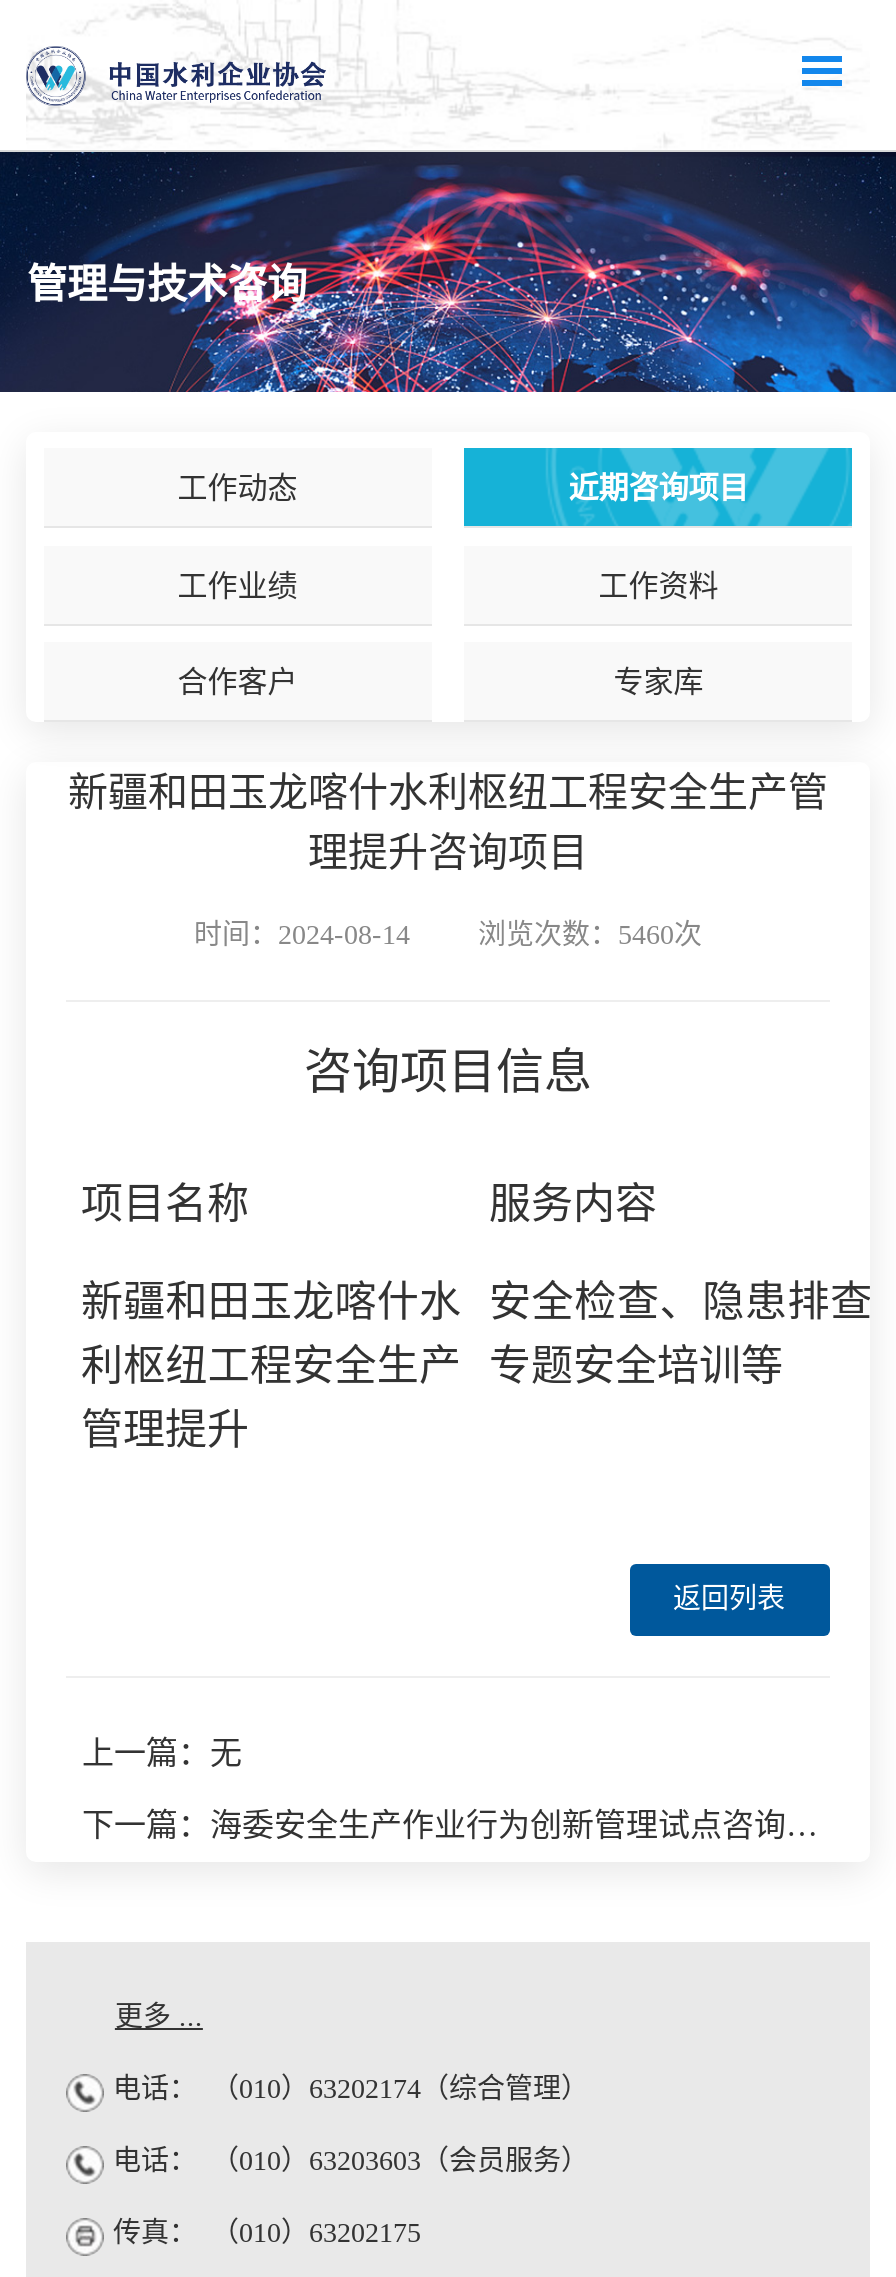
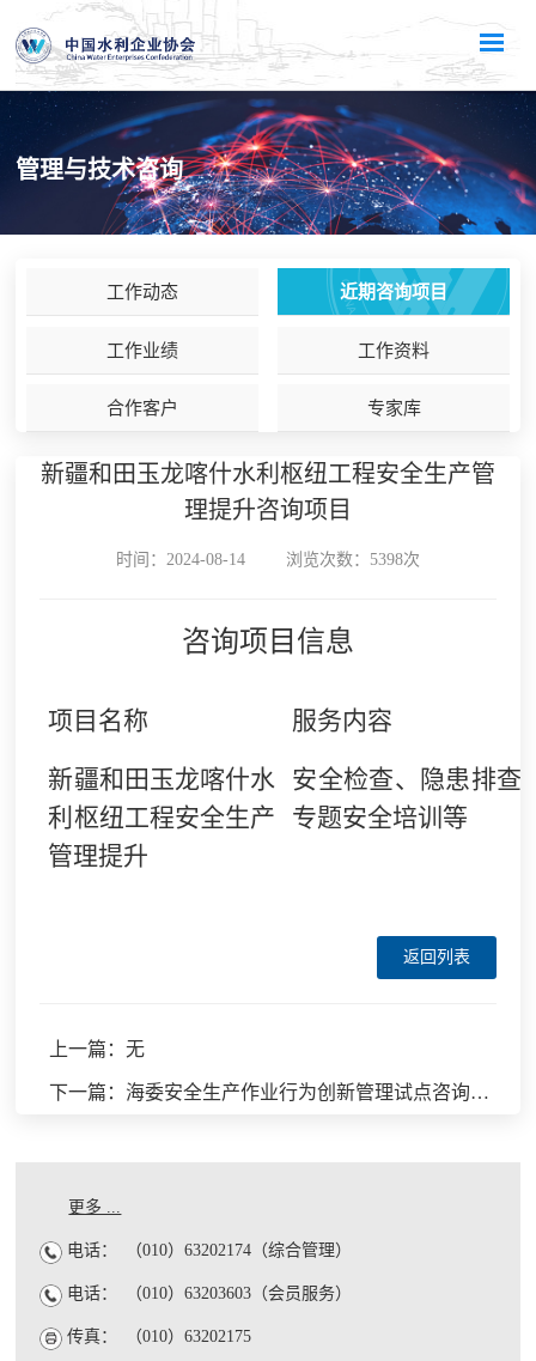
[194,921,702,951] 时间：2024-08-14 浏览次数：5460次 -> [116,551,420,569] 时间：2024-08-14 浏览次数：5398次

